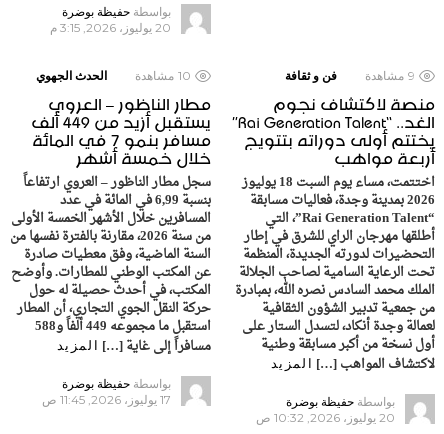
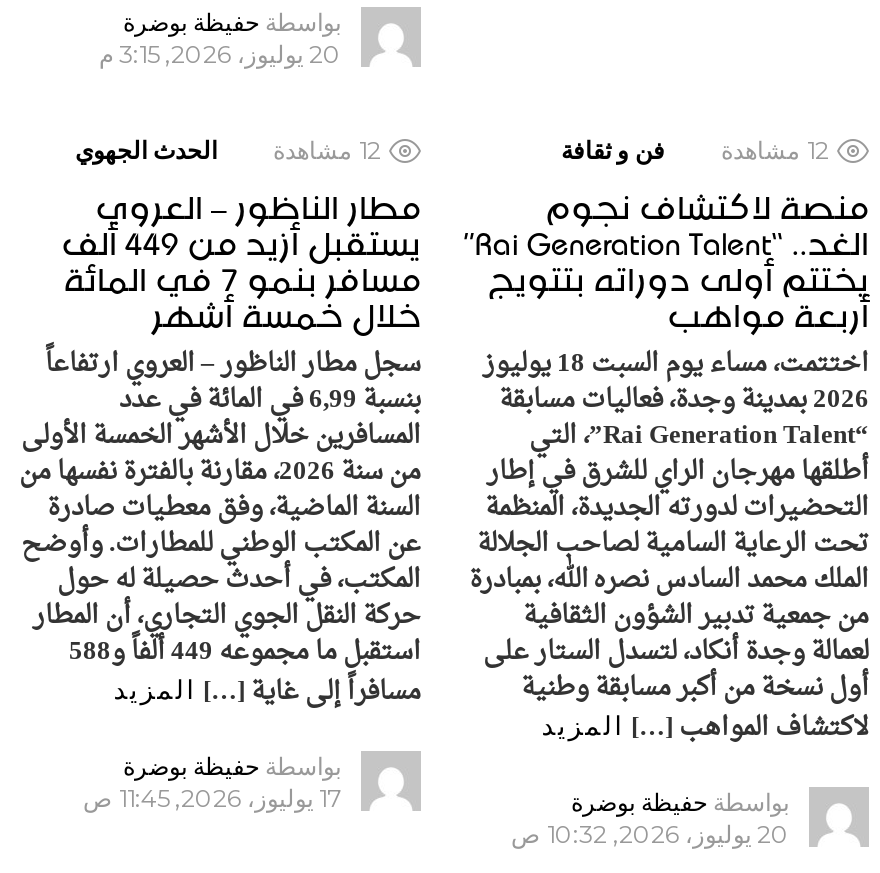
[36,68,191,83] 10 مشاهدة الحدث الجهوي -> [75,135,381,165] 12 مشاهدة الحدث الجهوي
[285,68,415,83] 9 مشاهدة فن و ثقافة -> [561,135,829,165] 12 مشاهدة فن و ثقافة

